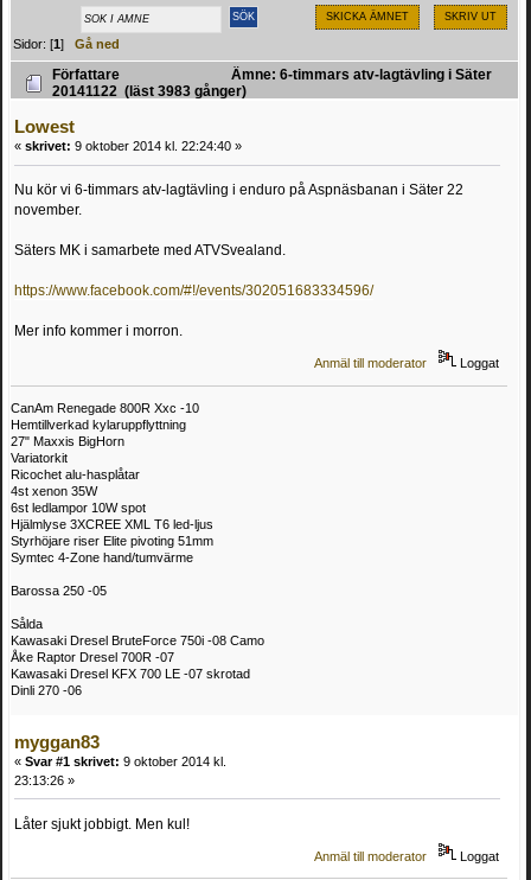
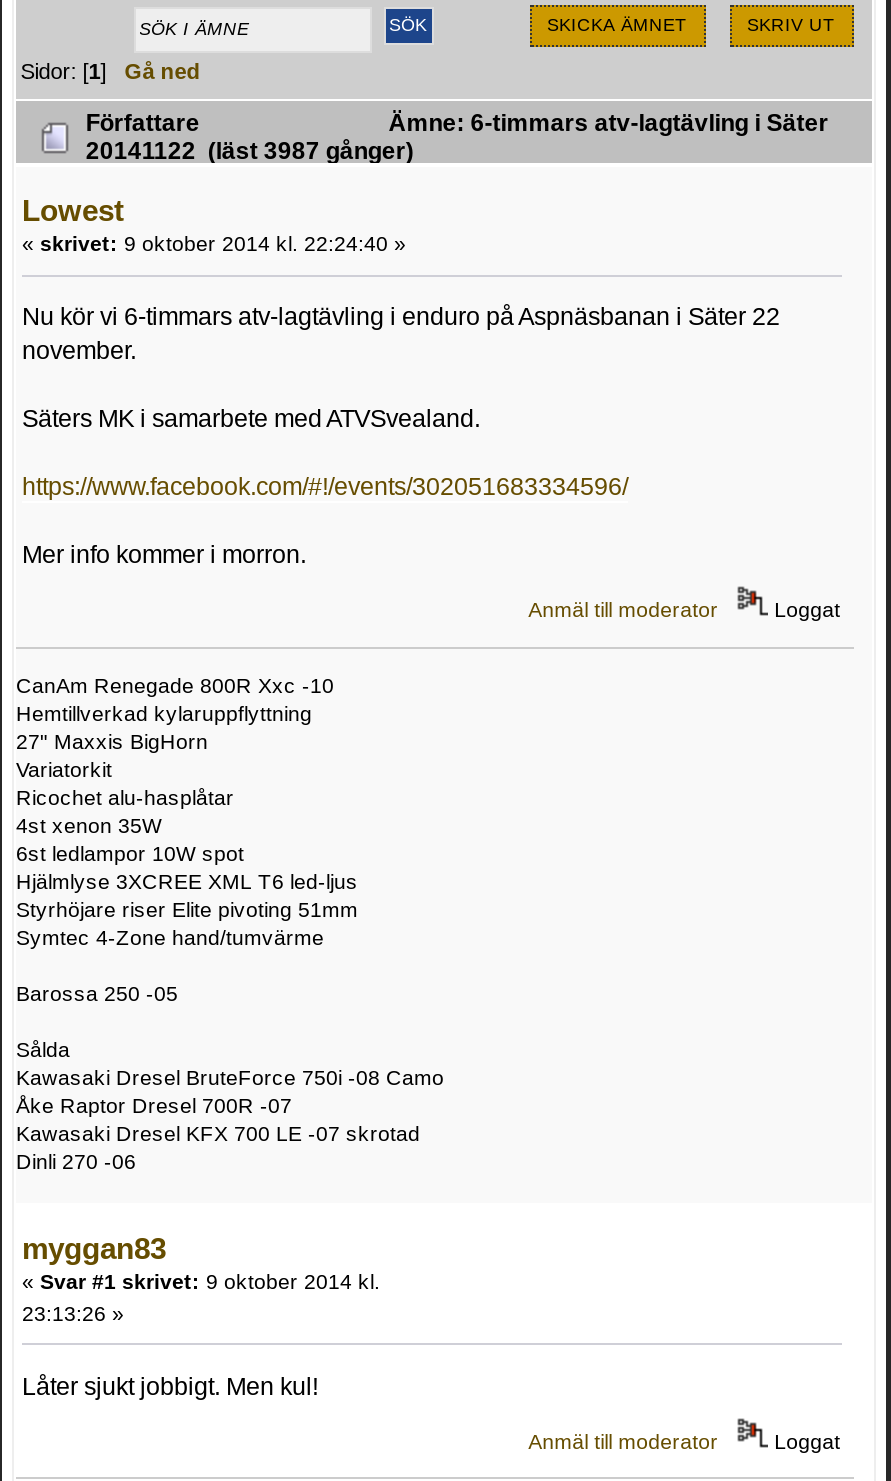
[52,83,246,100] 20141122 (läst 3983 gånger) -> [86,138,414,166] 20141122 (läst 3987 gånger)

